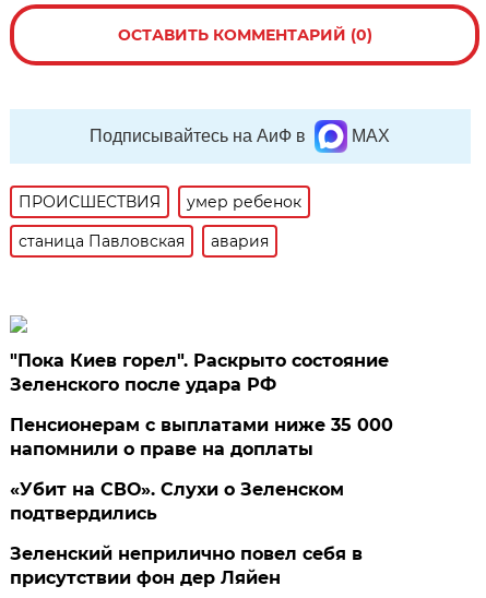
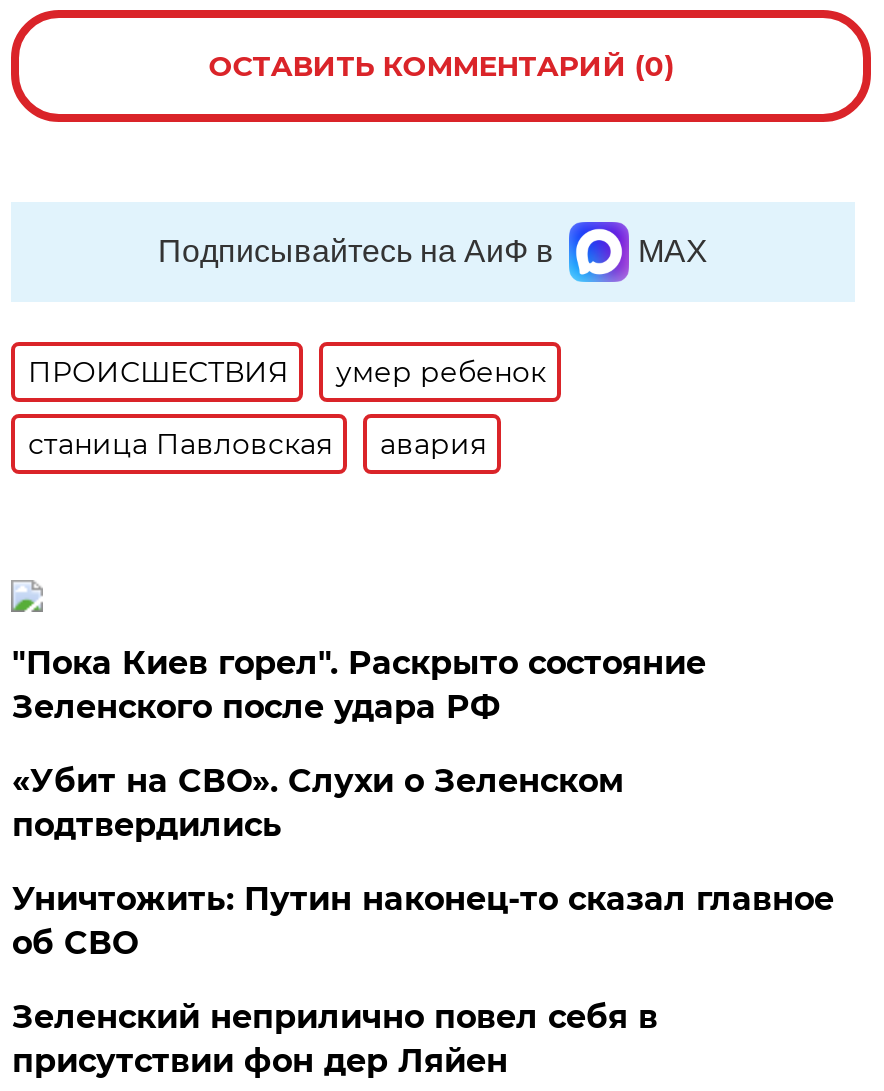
[10,415,394,459] Пенсионерам с выплатами ниже 35 000 | напомнили о праве на доплаты -> none
moved [10,479,344,524] -> [12,762,624,844]: «Убит на СВО». Слухи о Зеленском | подтвердились
none -> [12,880,834,962] Уничтожить: Путин наконец-то сказал главное | об СВО

